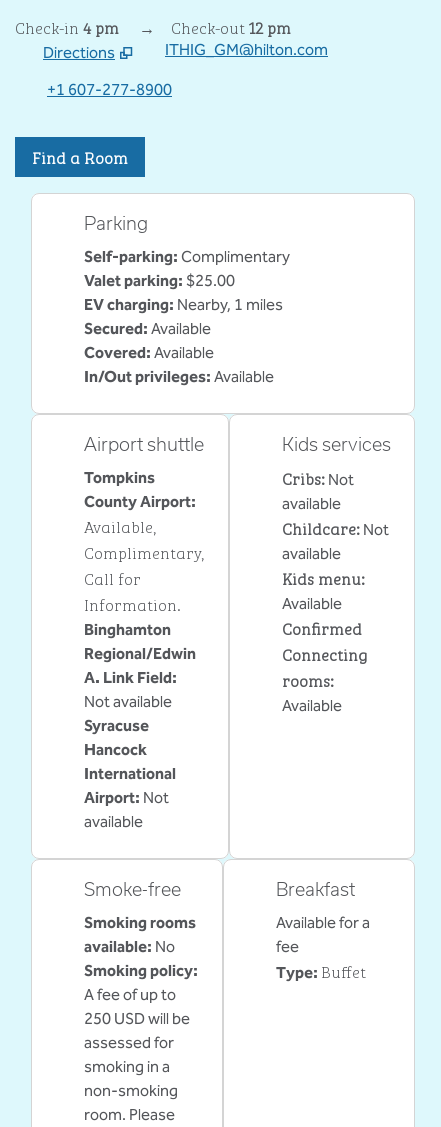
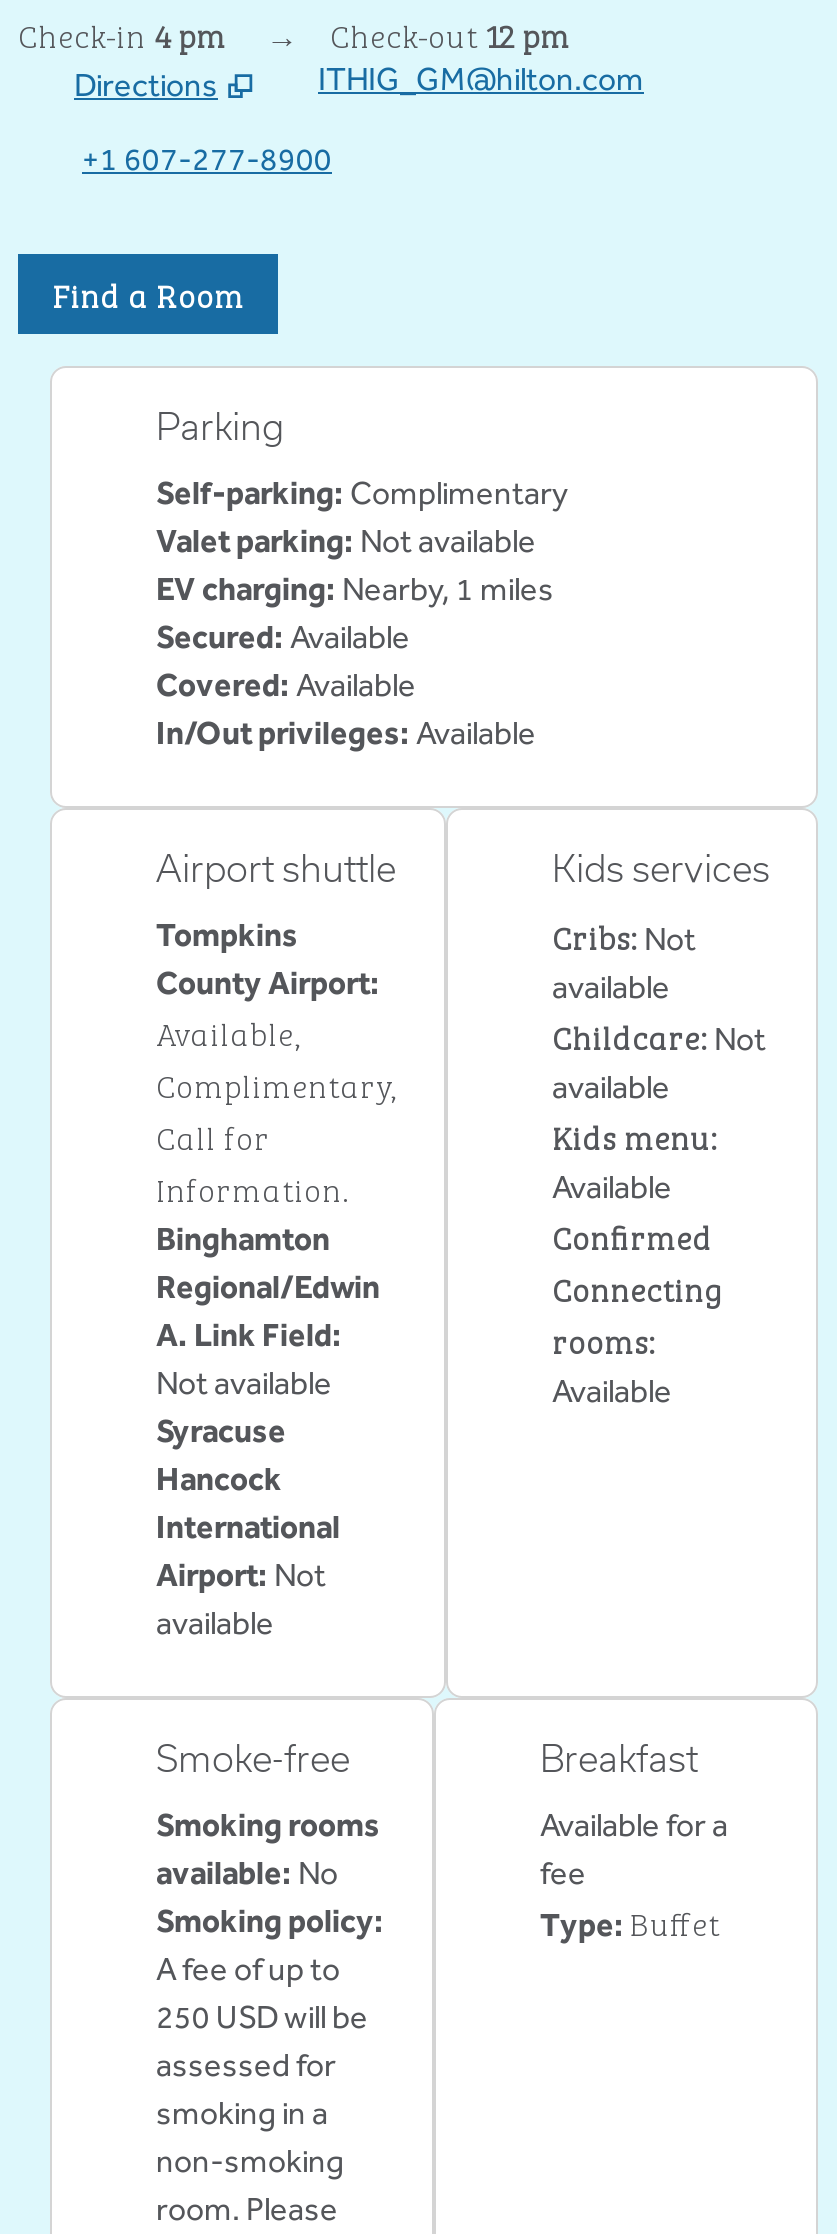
[84,271,235,290] Valet parking: $25.00 -> [156,522,536,560] Valet parking: Not available

